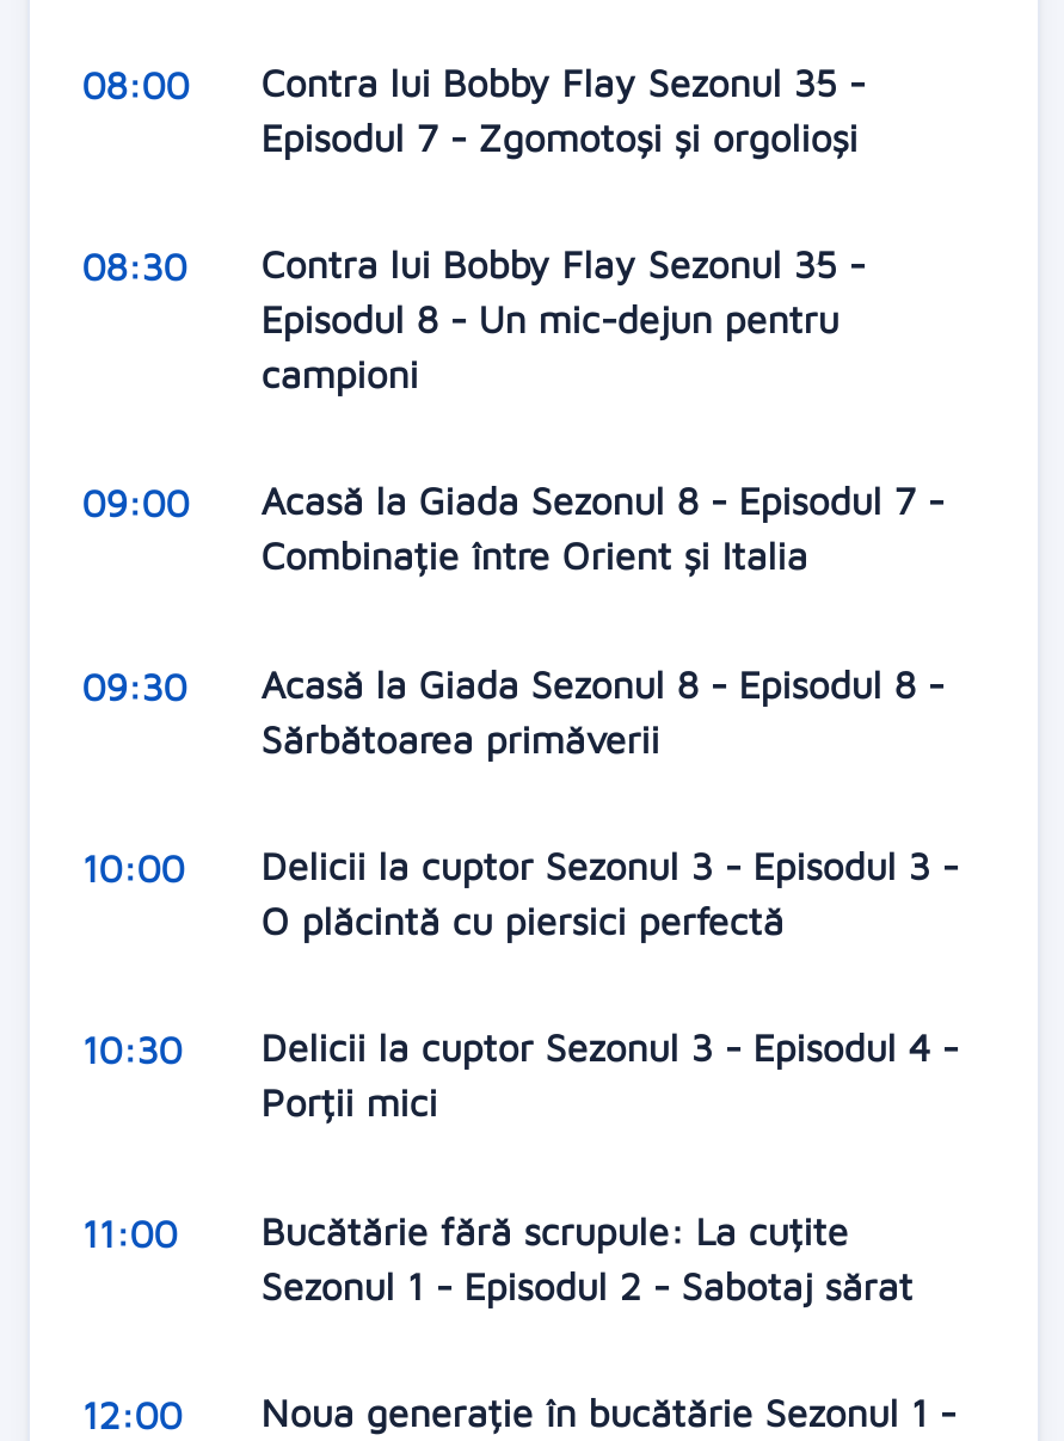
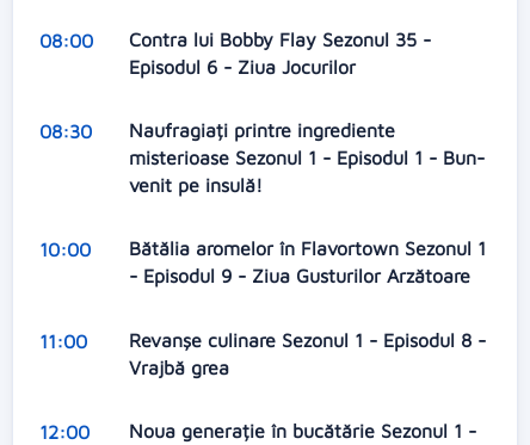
[261,115,870,158] Episodul 7 - Zgomotoși și orgolioși -> [129,55,361,77] Episodul 6 - Ziua Jocurilor
[81,242,944,760] Contra lui Bobby Flay Sezonul 35 - | Episodul 8 - Un mic-dejun pentru | campioni | 09:00 | Acasă la Giada Sezonul 8 - Episodul 7 - | Combinație între Orient și Italia | 09:30 | Acasă la Giada Sezonul 8 - Episodul 8 - | Sărbătoarea primăverii -> [129,119,484,196] Naufragiați printre ingrediente | misterioase Sezonul 1 - Episodul 1 - Bun- | venit pe insulă!
[81,844,958,1124] Delicii la cuptor Sezonul 3 - Episodul 3 - | O plăcintă cu piersici perfectă | 10:30 | Delicii la cuptor Sezonul 3 - Episodul 4 - | Porții mici -> [129,238,486,287] Bătălia aromelor în Flavortown Sezonul 1 | - Episodul 9 - Ziua Gusturilor Arzătoare
[261,1209,925,1307] Bucătărie fără scrupule: La cuțite | Sezonul 1 - Episodul 2 - Sabotaj sărat -> [129,329,486,378] Revanșe culinare Sezonul 1 - Episodul 8 - | Vrajbă grea

